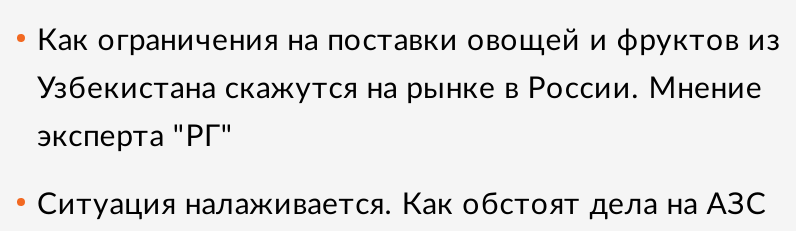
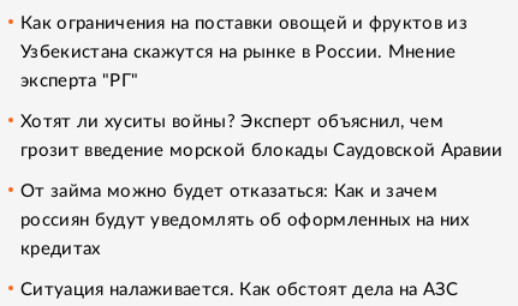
none -> [20,113,503,258] Хотят ли хуситы войны? Эксперт объяснил, чем | грозит введение морской блокады Саудовской Аравии | От займа можно будет отказаться: Как и зачем | россиян будут уведомлять об оформленных на них | кредитах

